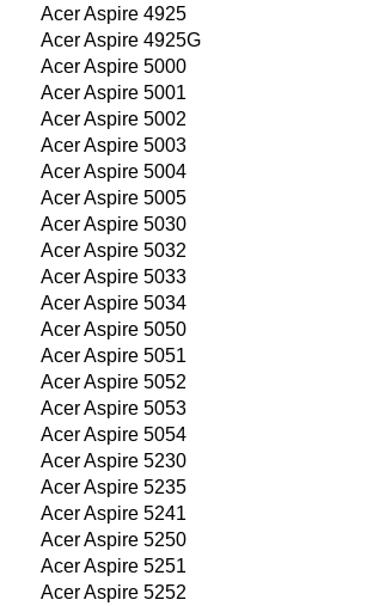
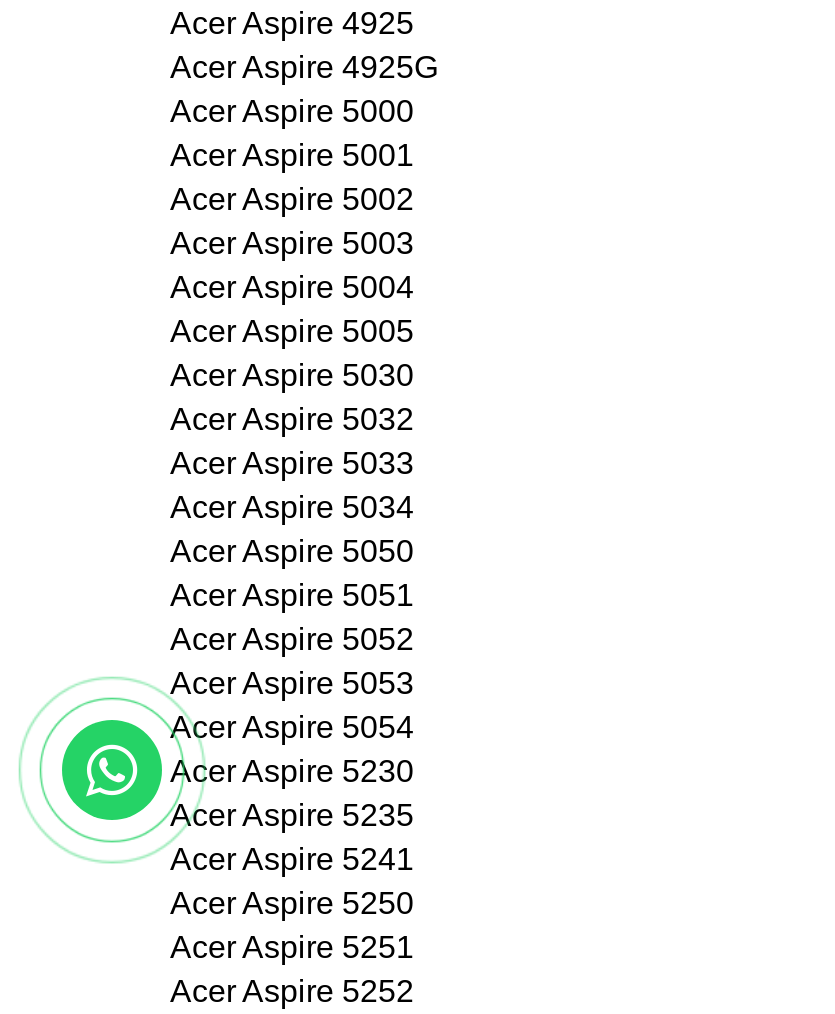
none -> [18,676,164,866] [image]

